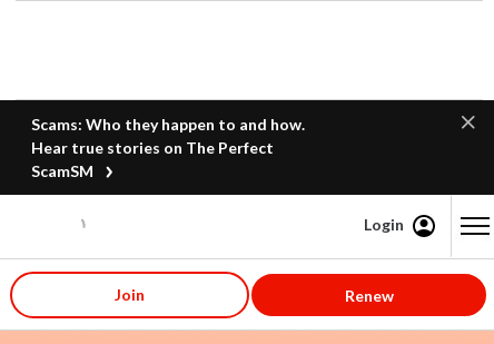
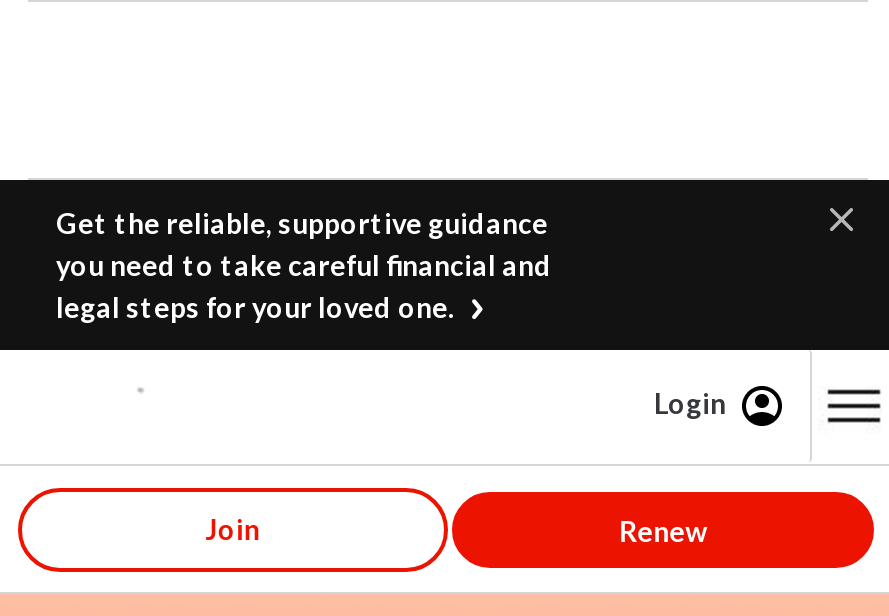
[31,115,305,180] Scams: Who they happen to and how. | Hear true stories on The Perfect | ScamSM -> [56,206,552,324] Get the reliable, supportive guidance | you need to take careful financial and | legal steps for your loved one.

